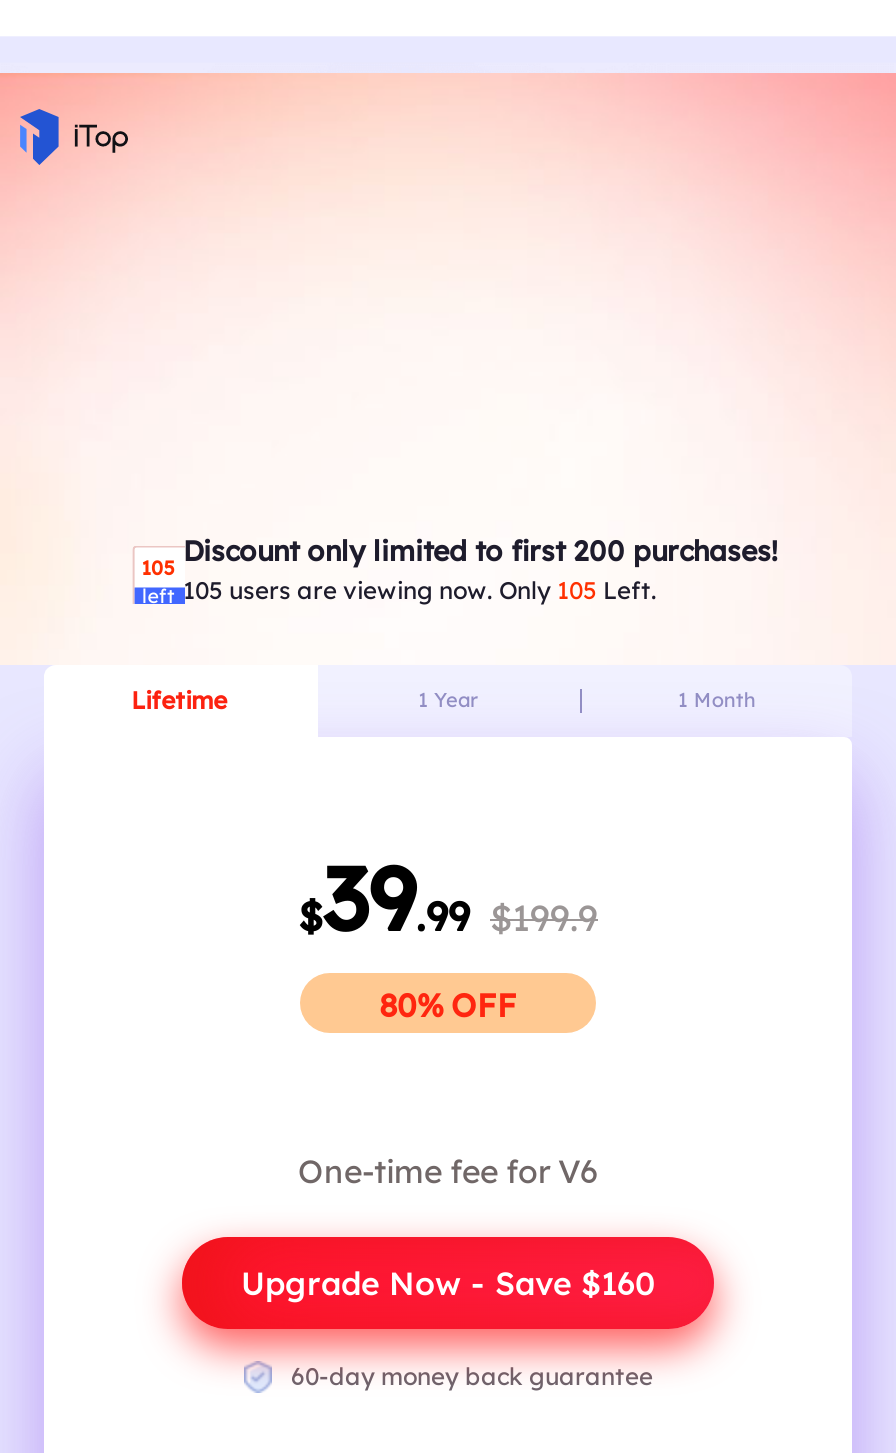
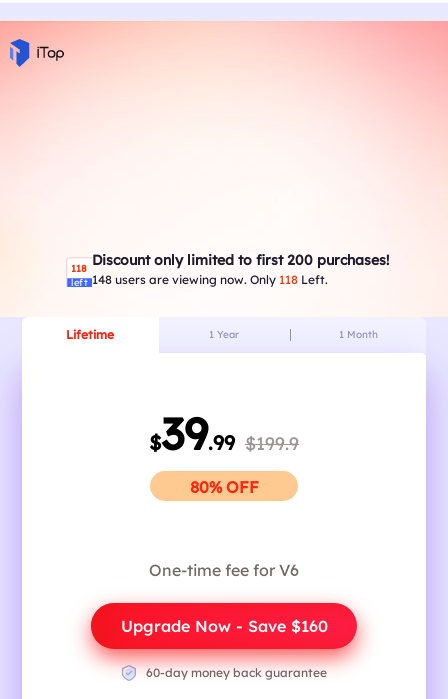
[140,532,777,581] 105 Discount only limited to first 200 purchases! -> [71,250,388,275] 118 Discount only limited to first 200 purchases!
[183,574,657,604] 105 users are viewing now. Only 105 Left. -> [91,271,327,286] 148 users are viewing now. Only 118 Left.

